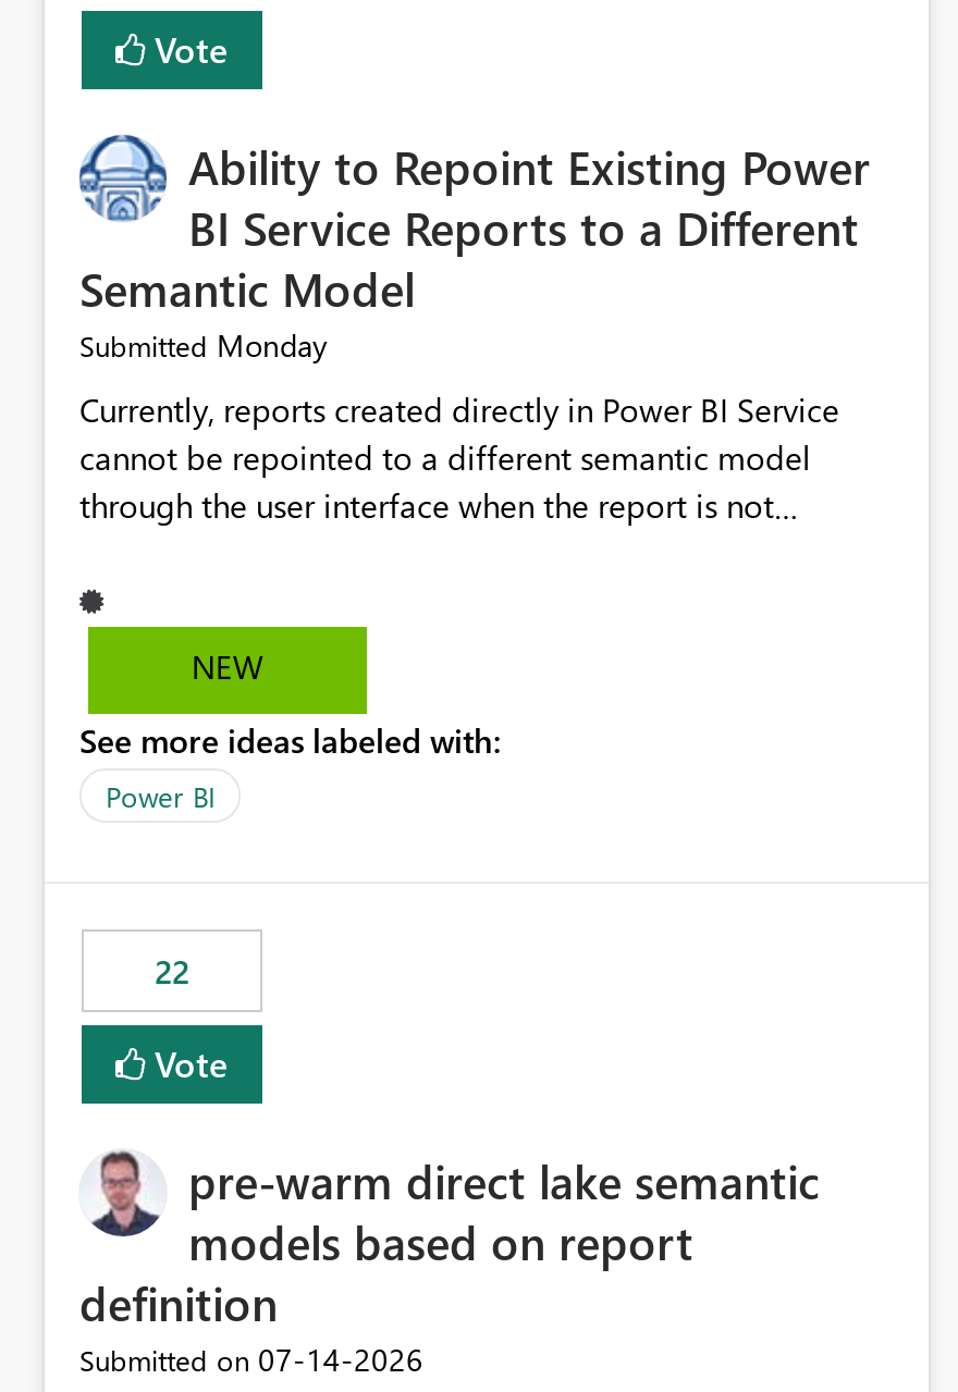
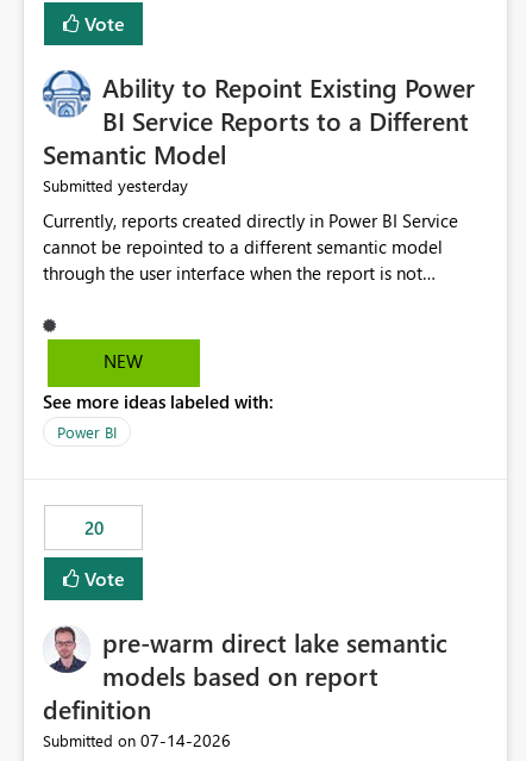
[79,325,328,367] Submitted Monday -> [43,174,188,197] Submitted yesterday
[155,950,189,993] 22 -> [84,516,103,540] 20

